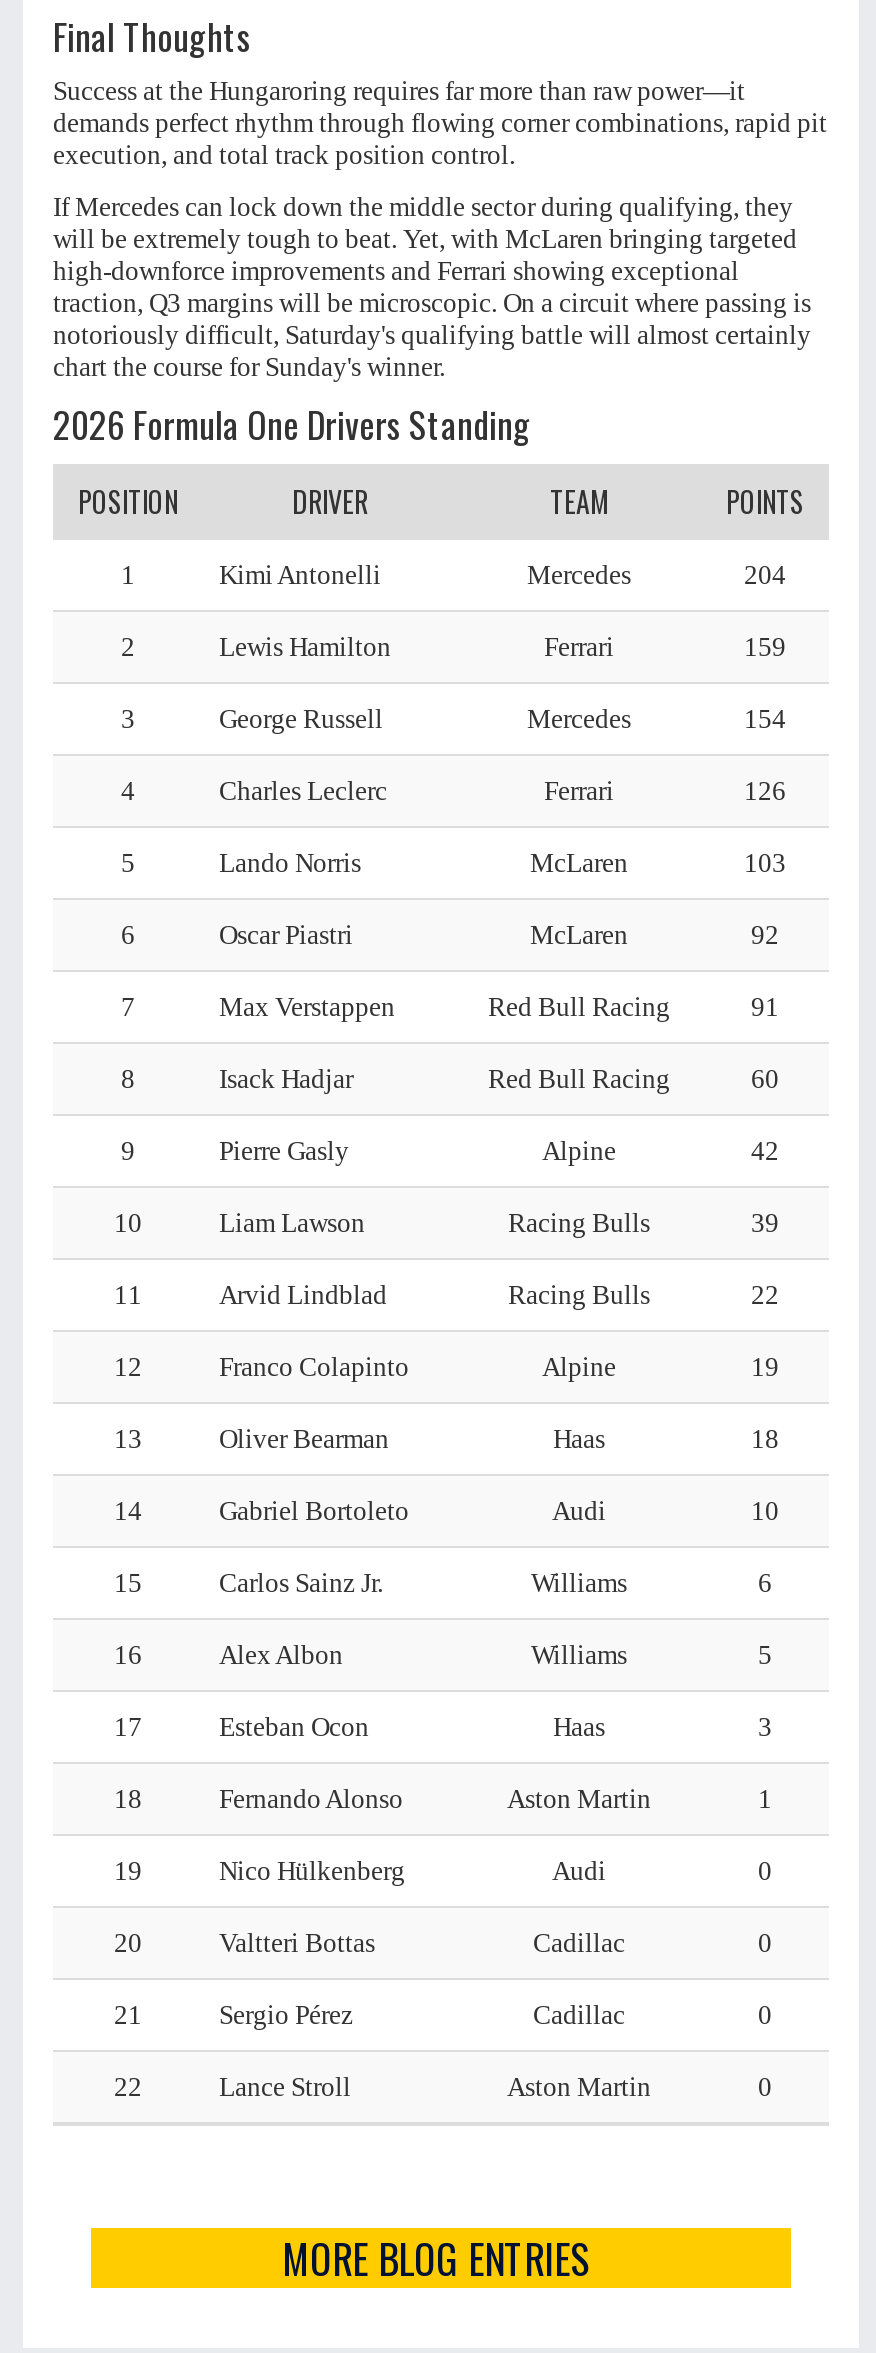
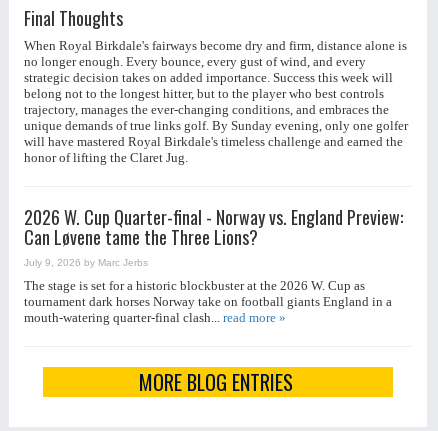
[53,75,827,2101] Success at the Hungaroring requires far more than raw power—it | demands perfect rhythm through flowing corner combinations, rapid pit | execution, and total track position control. | If Mercedes can lock down the middle sector during qualifying, they | will be extremely tough to beat. Yet, with McLaren bringing targeted | high-downforce improvements and Ferrari showing exceptional | traction, Q3 margins will be microscopic. On a circuit where passing is | notoriously difficult, Saturday's qualifying battle will almost certainly | chart the course for Sunday's winner. | 2026 Formula One Drivers Standing | POSITION | DRIVER | TEAM | POINTS | 1 | Kimi Antonelli | Mercedes | 204 | 2 | Lewis Hamilton | Ferrari | 159 | 3 | George Russell | Mercedes | 154 | 4 | Charles Leclerc | Ferrari | 126 | 5 | Lando Norris | McLaren | 103 | 6 | Oscar Piastri | McLaren | 92 | 7 | Max Verstappen | Red Bull Racing | 91 | 8 | Isack Hadjar | Red Bull Racing | 60 | 9 | Pierre Gasly | Alpine | 42 | 10 | Liam Lawson | Racing Bulls | 39 | 11 | Arvid Lindblad | Racing Bulls | 22 | 12 | Franco Colapinto | Alpine | 19 | 13 | Oliver Bearman | Haas | 18 | 14 | Gabriel Bortoleto | Audi | 10 | 15 | Carlos Sainz Jr. | Williams | 6 | 16 | Alex Albon | Williams | 5 | 17 | Esteban Ocon | Haas | 3 | 18 | Fernando Alonso | Aston Martin | 1 | 19 | Nico Hülkenberg | Audi | 0 | 20 | Valtteri Bottas | Cadillac | 0 | 21 | Sergio Pérez | Cadillac | 0 | 22 | Lance Stroll | Aston Martin | 0 -> [24,38,408,325] When Royal Birkdale's fairways become dry and firm, distance alone is | no longer enough. Every bounce, every gust of wind, and every | strategic decision takes on added importance. Success this week will | belong not to the longest hitter, but to the player who best controls | trajectory, manages the ever-changing conditions, and embraces the | unique demands of true links golf. By Sunday evening, only one golfer | will have mastered Royal Birkdale's timeless challenge and earned the | honor of lifting the Claret Jug. | 2026 W. Cup Quarter-final - Norway vs. England Preview: | Can Løvene tame the Three Lions? | July 9, 2026 by Marc Jerbs | The stage is set for a historic blockbuster at the 2026 W. Cup as | tournament dark horses Norway take on football giants England in a | mouth-watering quarter-final clash... read more »

